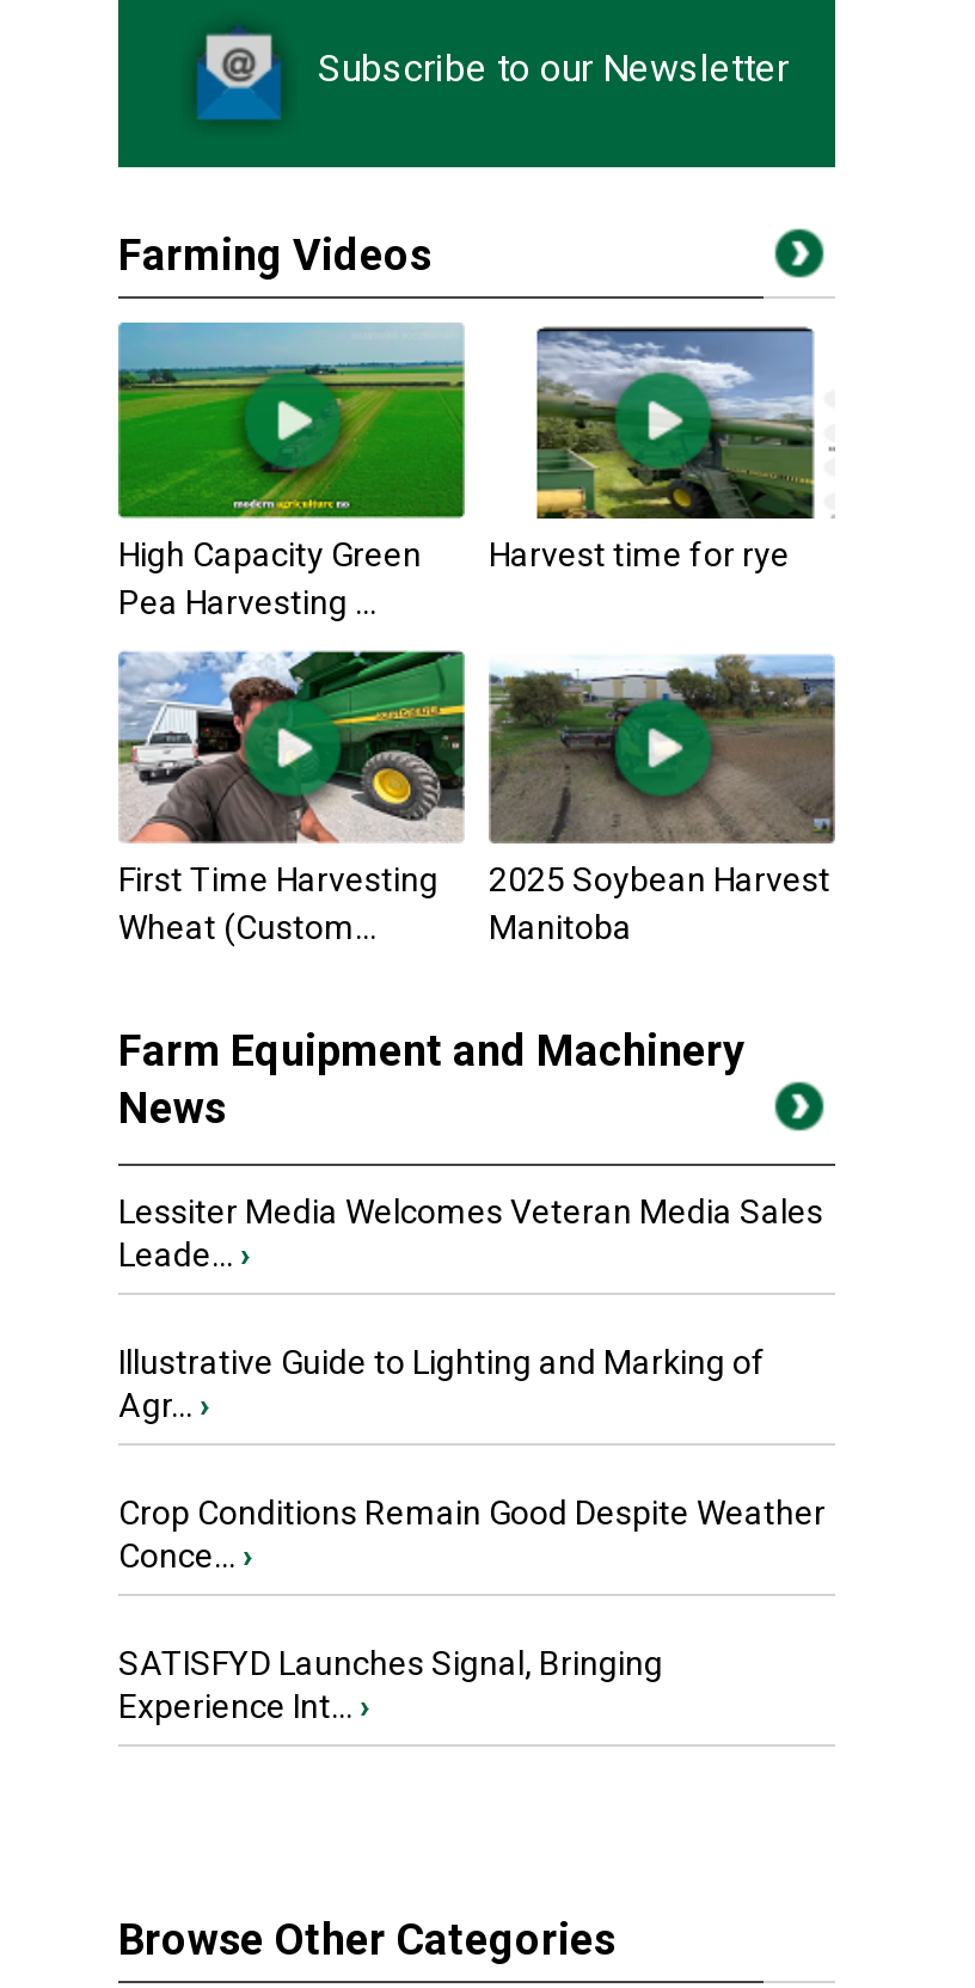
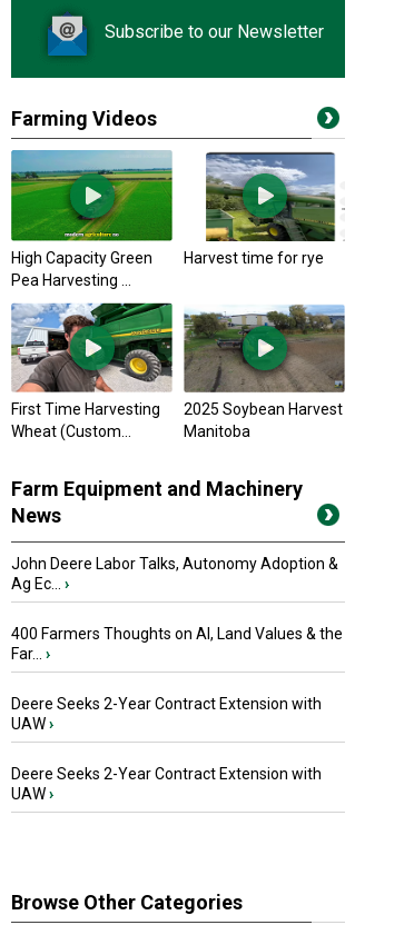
[118,1193,823,1275] Lessiter Media Welcomes Veteran Media Sales | Leade... › -> [11,555,338,593] John Deere Labor Talks, Autonomy Adoption & | Ag Ec... ›
[118,1344,766,1425] Illustrative Guide to Lighting and Marking of | Agr... › -> [11,625,343,663] 400 Farmers Thoughts on AI, Land Values & the | Far... ›
[118,1494,826,1576] Crop Conditions Remain Good Despite Weather | Conce... › -> [11,695,322,733] Deere Seeks 2-Year Contract Extension with | UAW ›
[118,1645,663,1726] SATISFYD Launches Signal, Bringing | Experience Int... › -> [11,765,322,803] Deere Seeks 2-Year Contract Extension with | UAW ›

